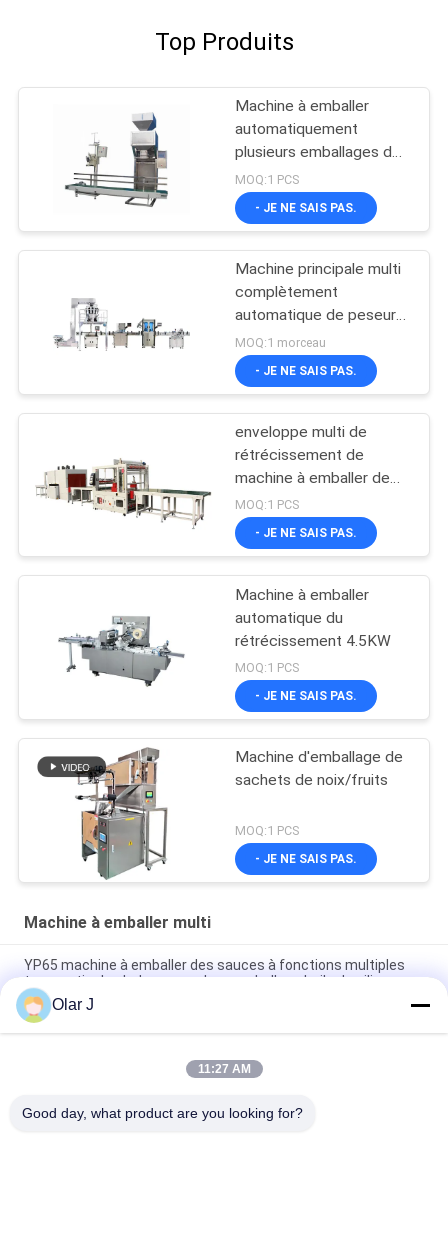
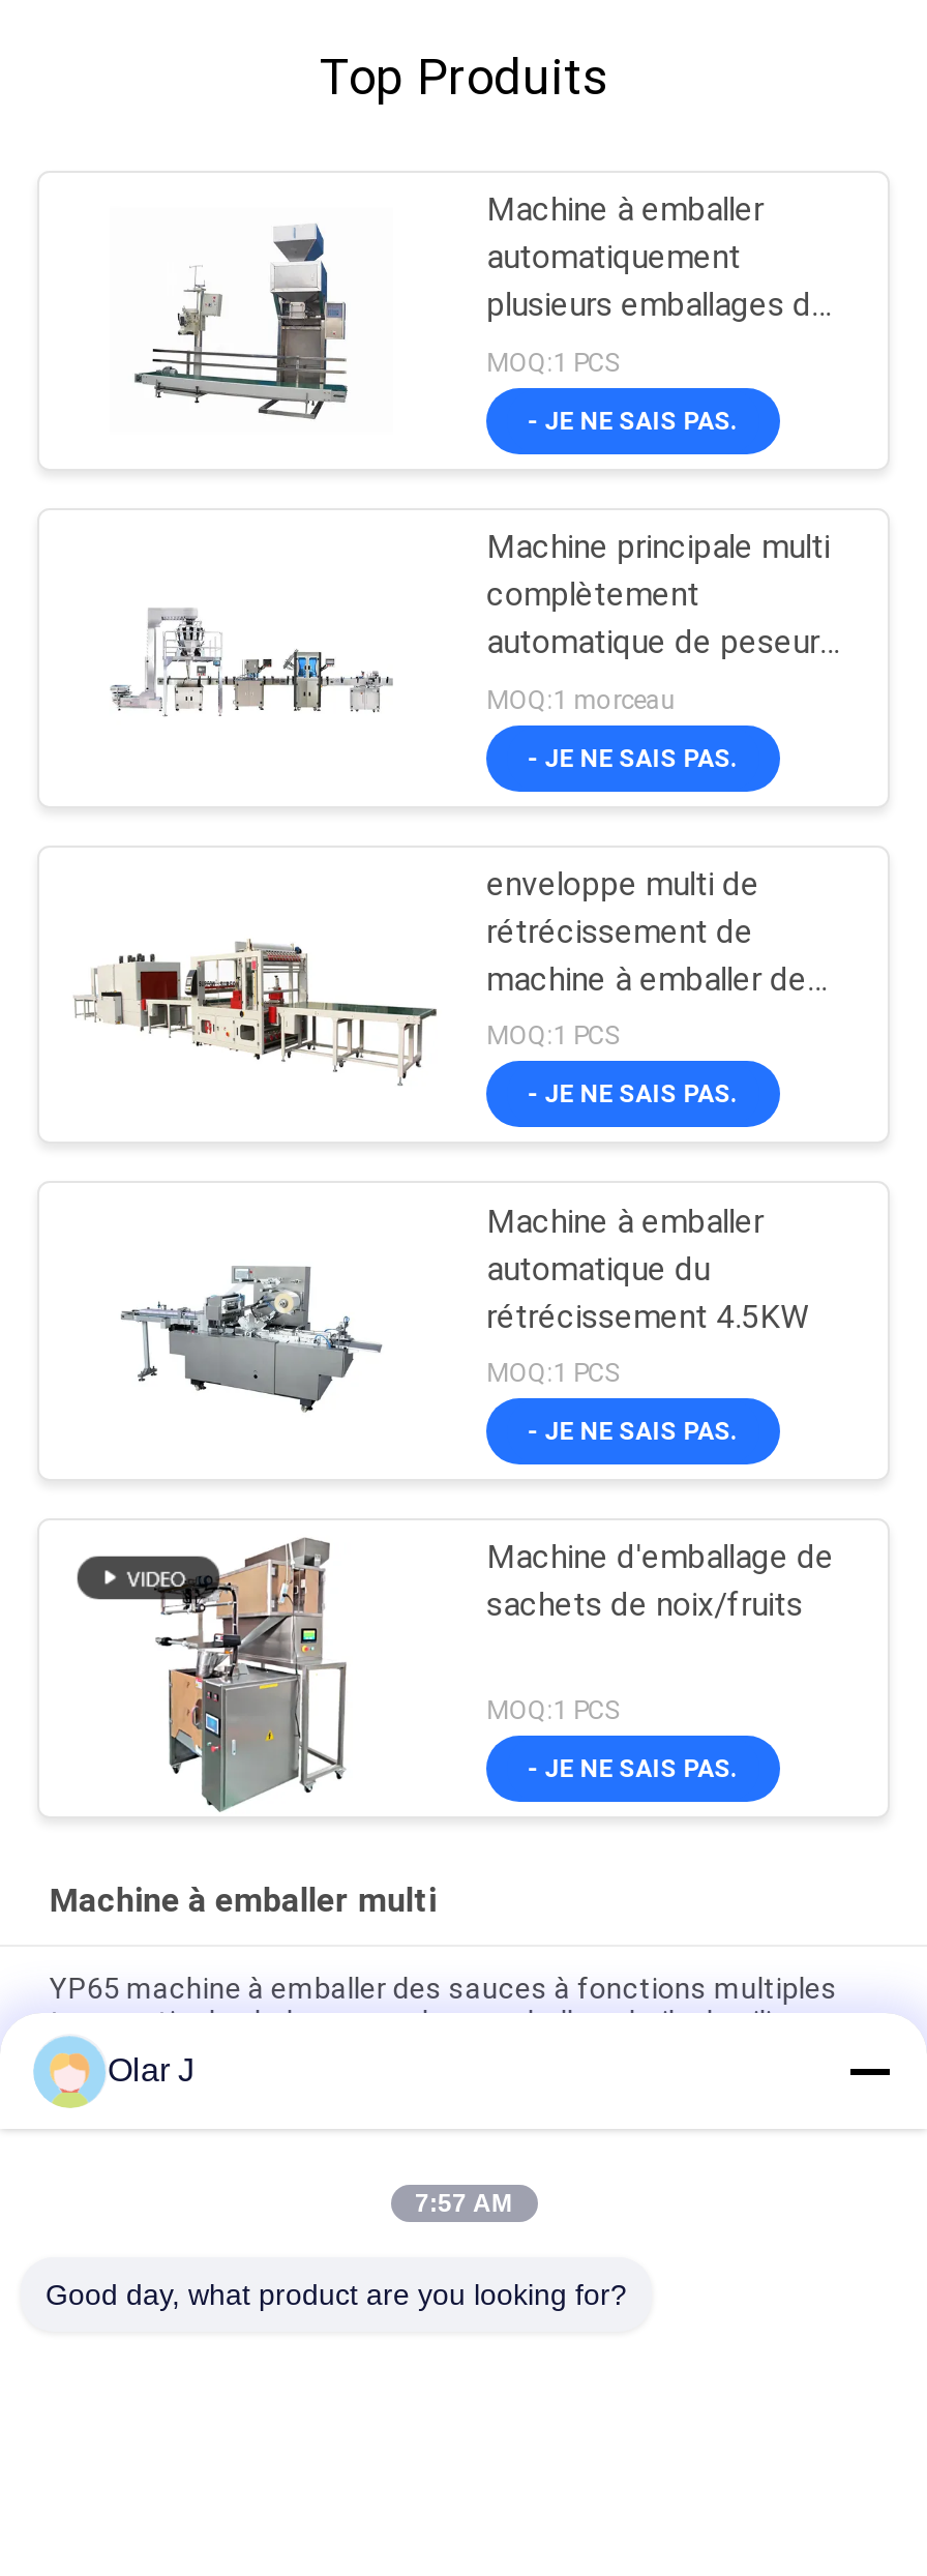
[197,1062,250,1076] 11:27 AM -> [415,2189,512,2218] 7:57 AM

